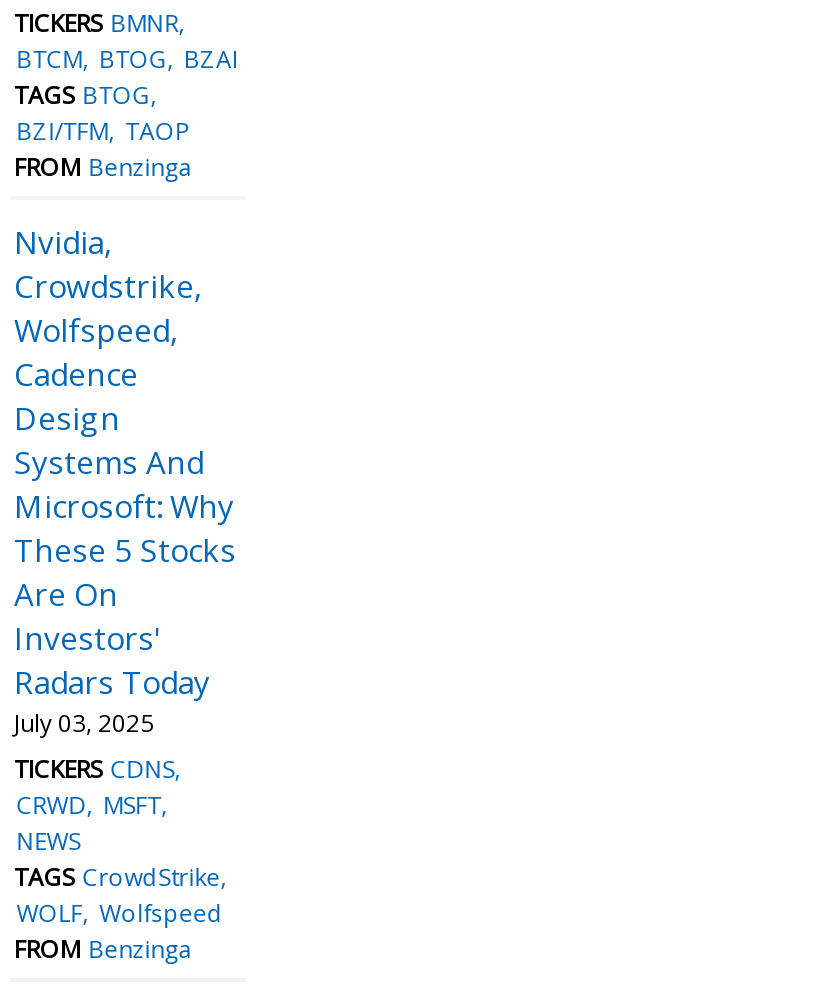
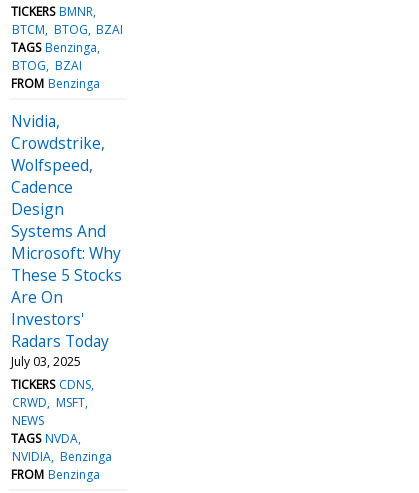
[14,78,189,148] TAGS BTOG | BZI/TFM TAOP -> [11,39,97,74] TAGS Benzinga | BTOG BZAI
[14,860,223,930] TAGS CrowdStrike | WOLF Wolfspeed -> [11,430,112,465] TAGS NVDA | NVIDIA Benzinga

